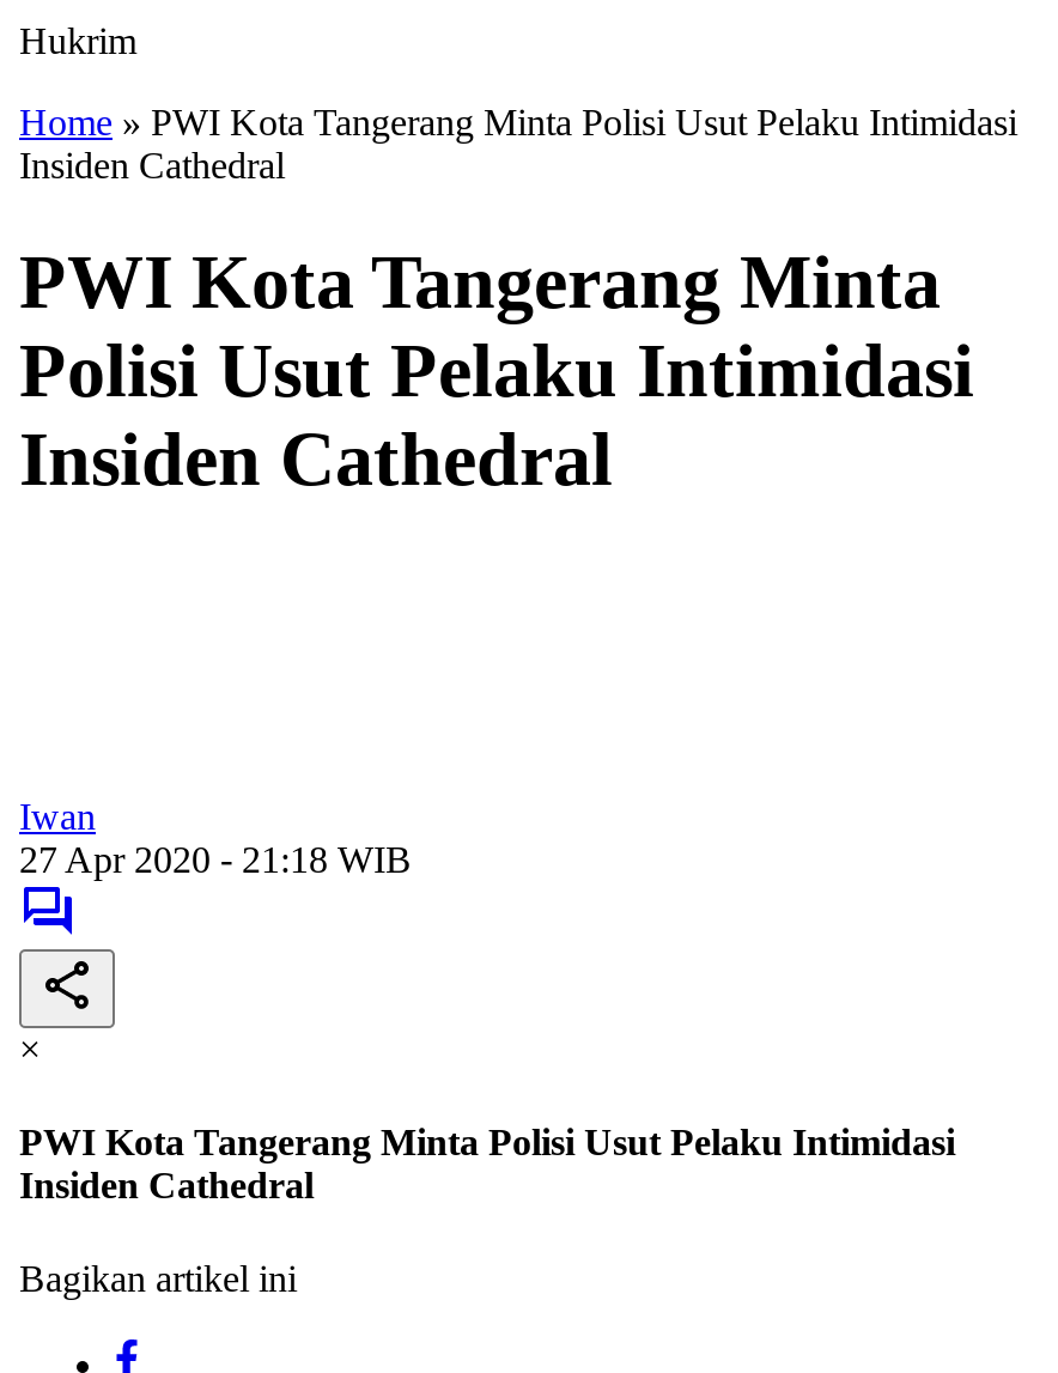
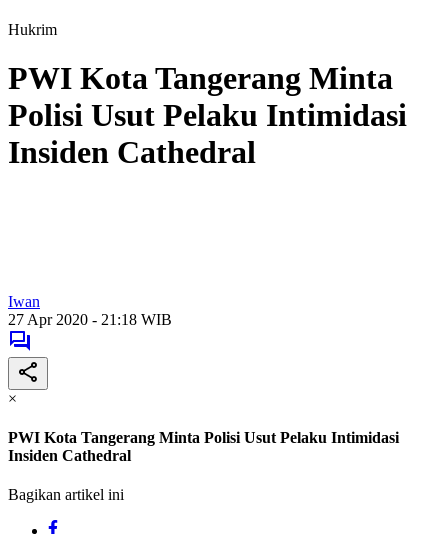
[19,102,1017,186] Home» PWI Kota Tangerang Minta Polisi Usut Pelaku Intimidasi | Insiden Cathedral -> none

